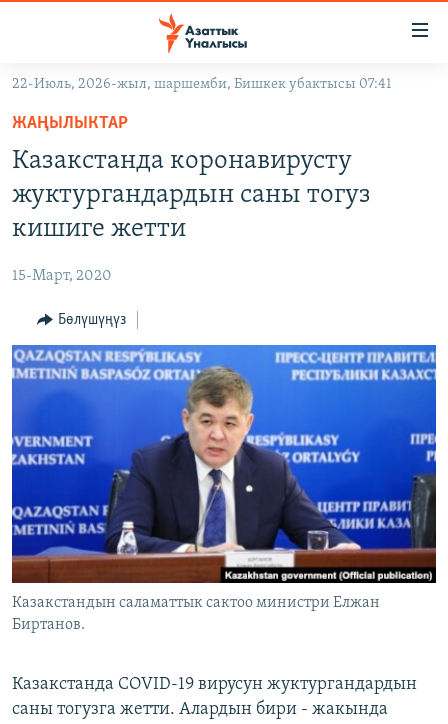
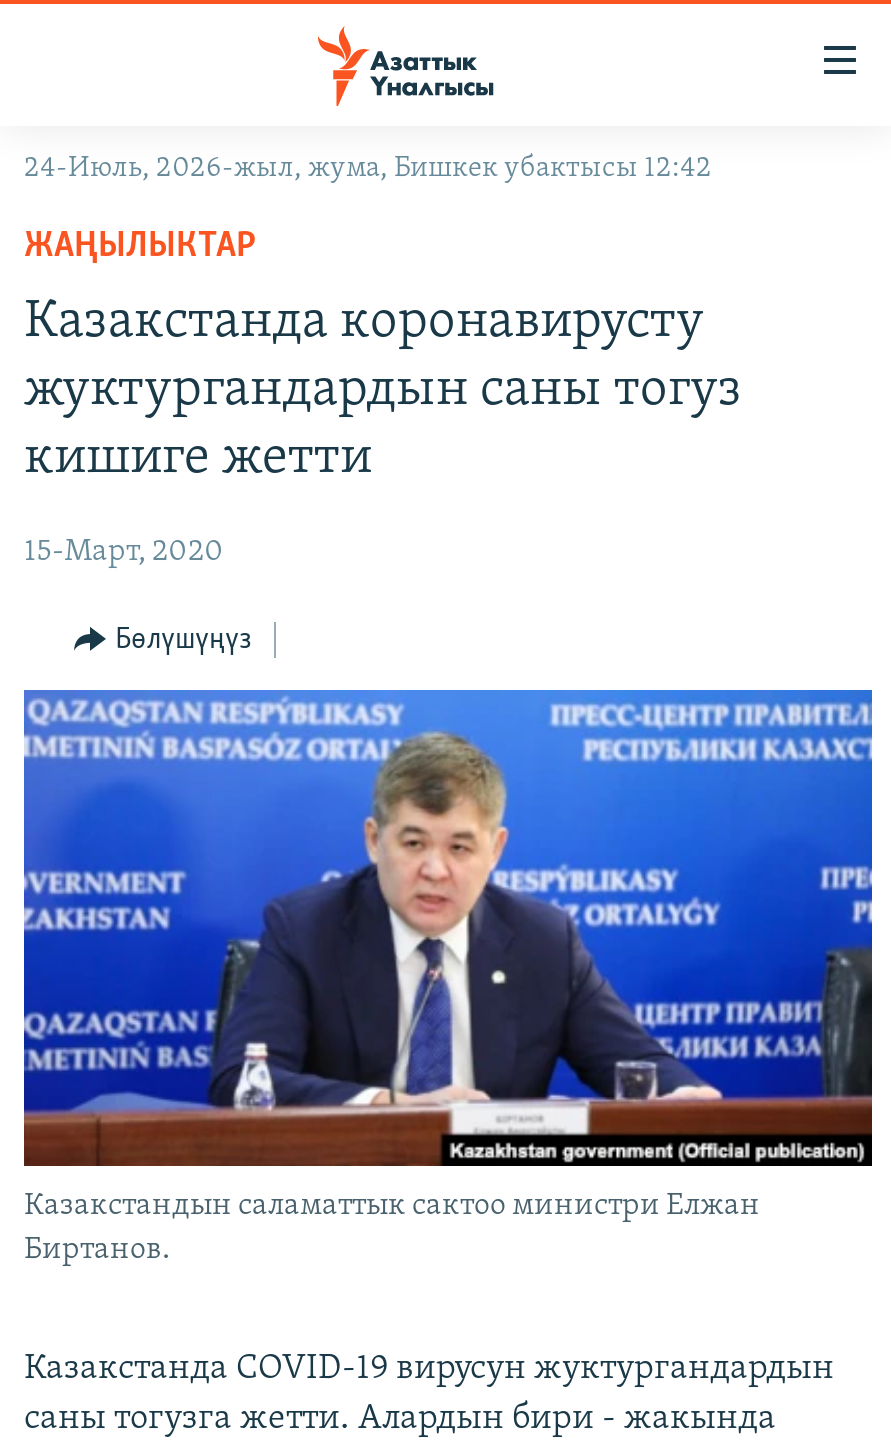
[12,77,392,92] 22-Июль, 2026-жыл, шаршемби, Бишкек убактысы 07:41 -> [24,154,712,184] 24-Июль, 2026-жыл, жума, Бишкек убактысы 12:42

